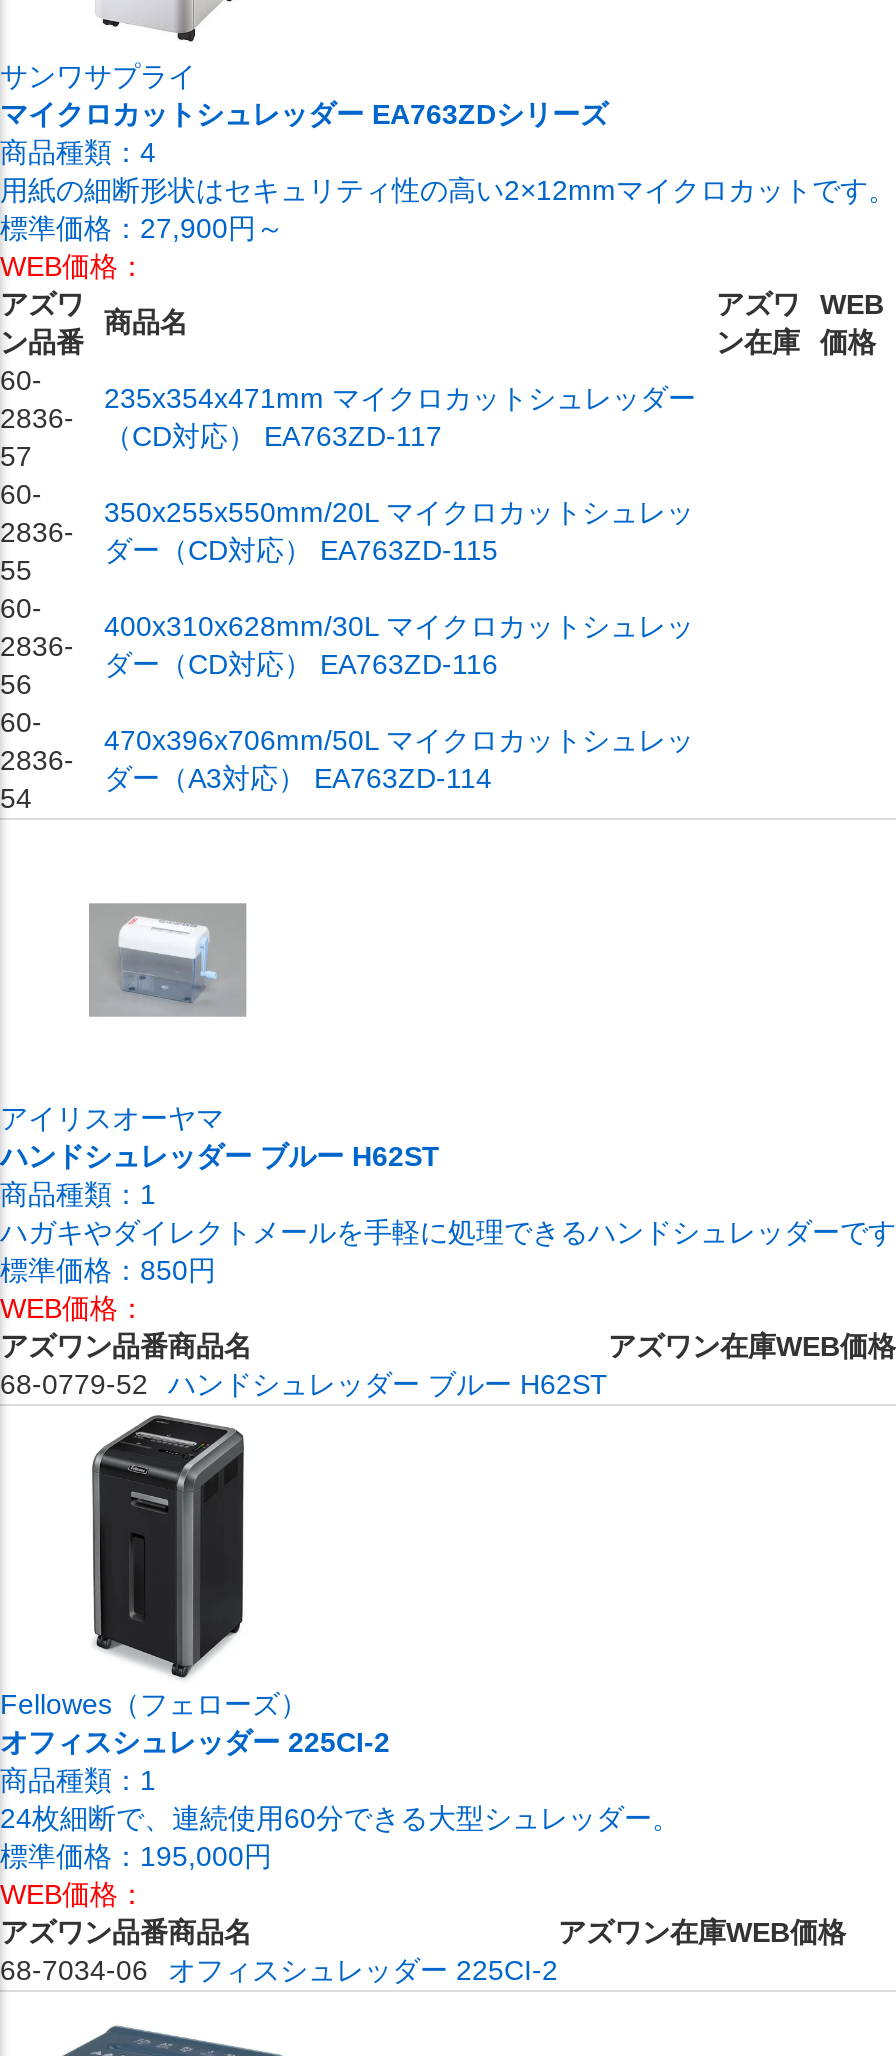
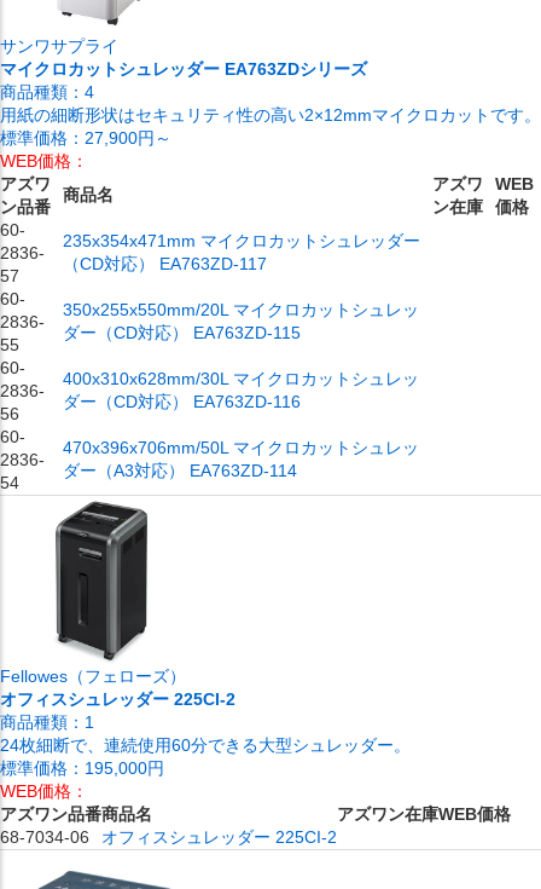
[88,892,246,1018] [image] -> none
[0,1102,896,1400] アイリスオーヤマ | ハンドシュレッダー ブルー H62ST | 商品種類：1 | ハガキやダイレクトメールを手軽に処理できるハンドシュレッダーです | 標準価格：850円 | WEB価格： | アズワン品番商品名 | アズワン在庫WEB価格 | 68-0779-52 | ハンドシュレッダー ブルー H62ST -> none

